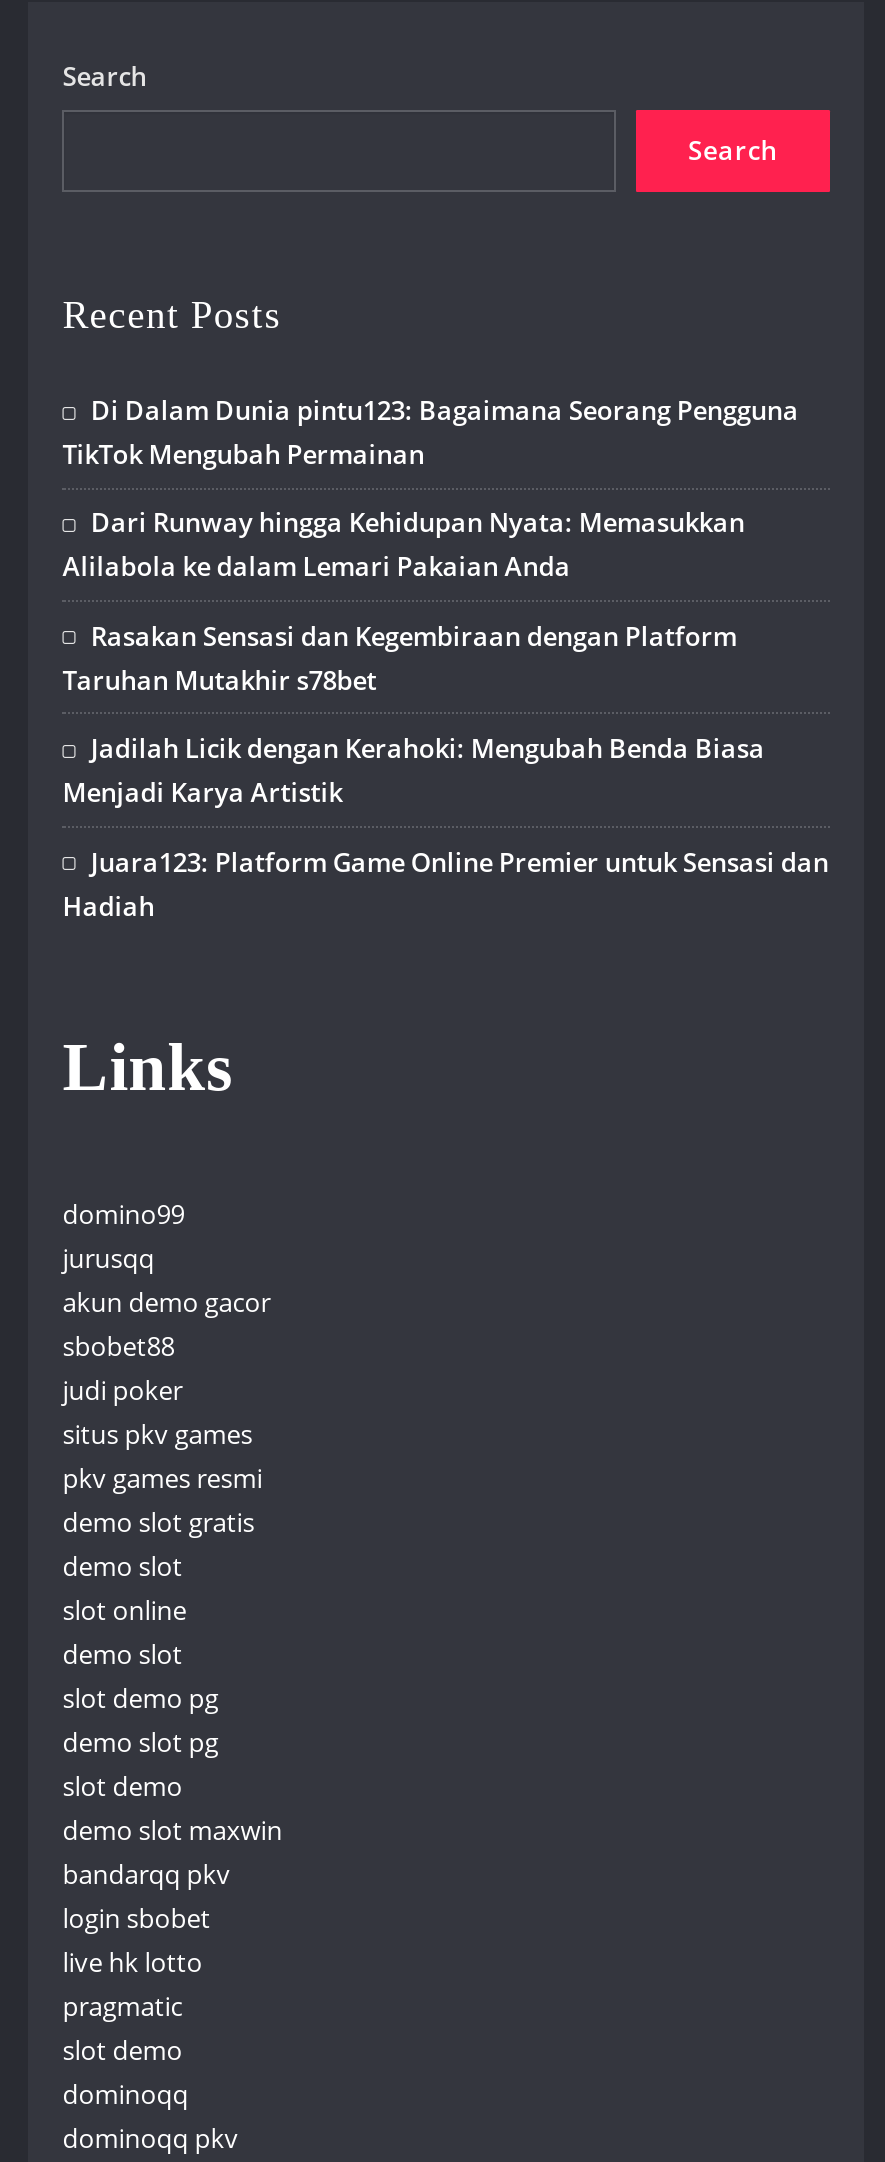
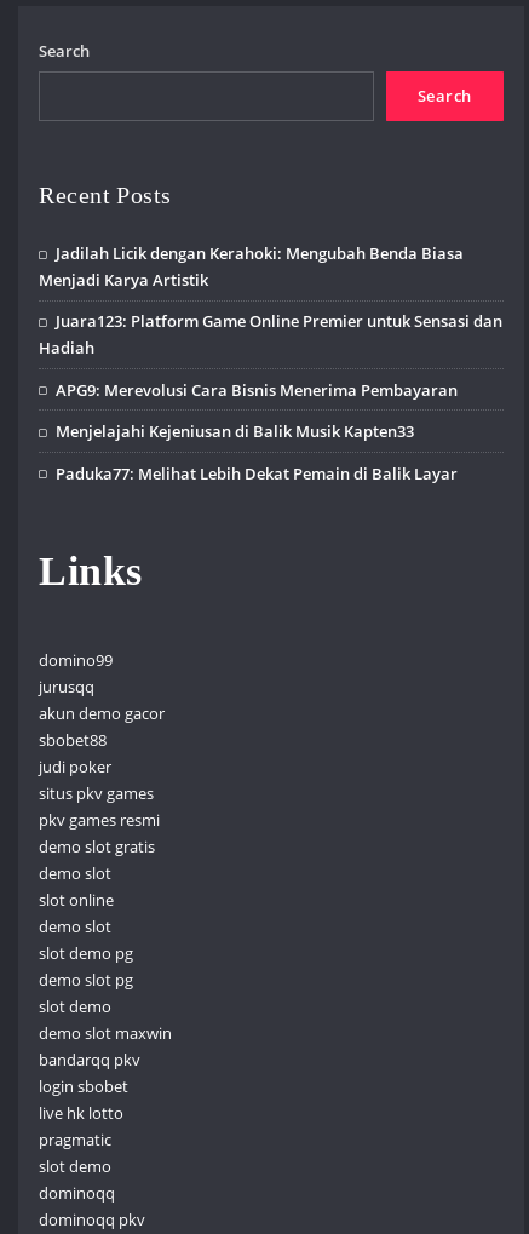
[62,392,799,698] Di Dalam Dunia pintu123: Bagaimana Seorang Pengguna | TikTok Mengubah Permainan | Dari Runway hingga Kehidupan Nyata: Memasukkan | Alilabola ke dalam Lemari Pakaian Anda | Rasakan Sensasi dan Kegembiraan dengan Platform | Taruhan Mutakhir s78bet -> none
moved [62,730,829,923] -> [39,242,503,359]: Jadilah Licik dengan Kerahoki: Mengubah Benda Biasa | Menjadi Karya Artistik | Juara123: Platform Game Online Premier untuk Sensasi dan | Hadiah
none -> [56,379,458,484] APG9: Merevolusi Cara Bisnis Menerima Pembayaran | Menjelajahi Kejeniusan di Balik Musik Kapten33 | Paduka77: Melihat Lebih Dekat Pemain di Balik Layar

